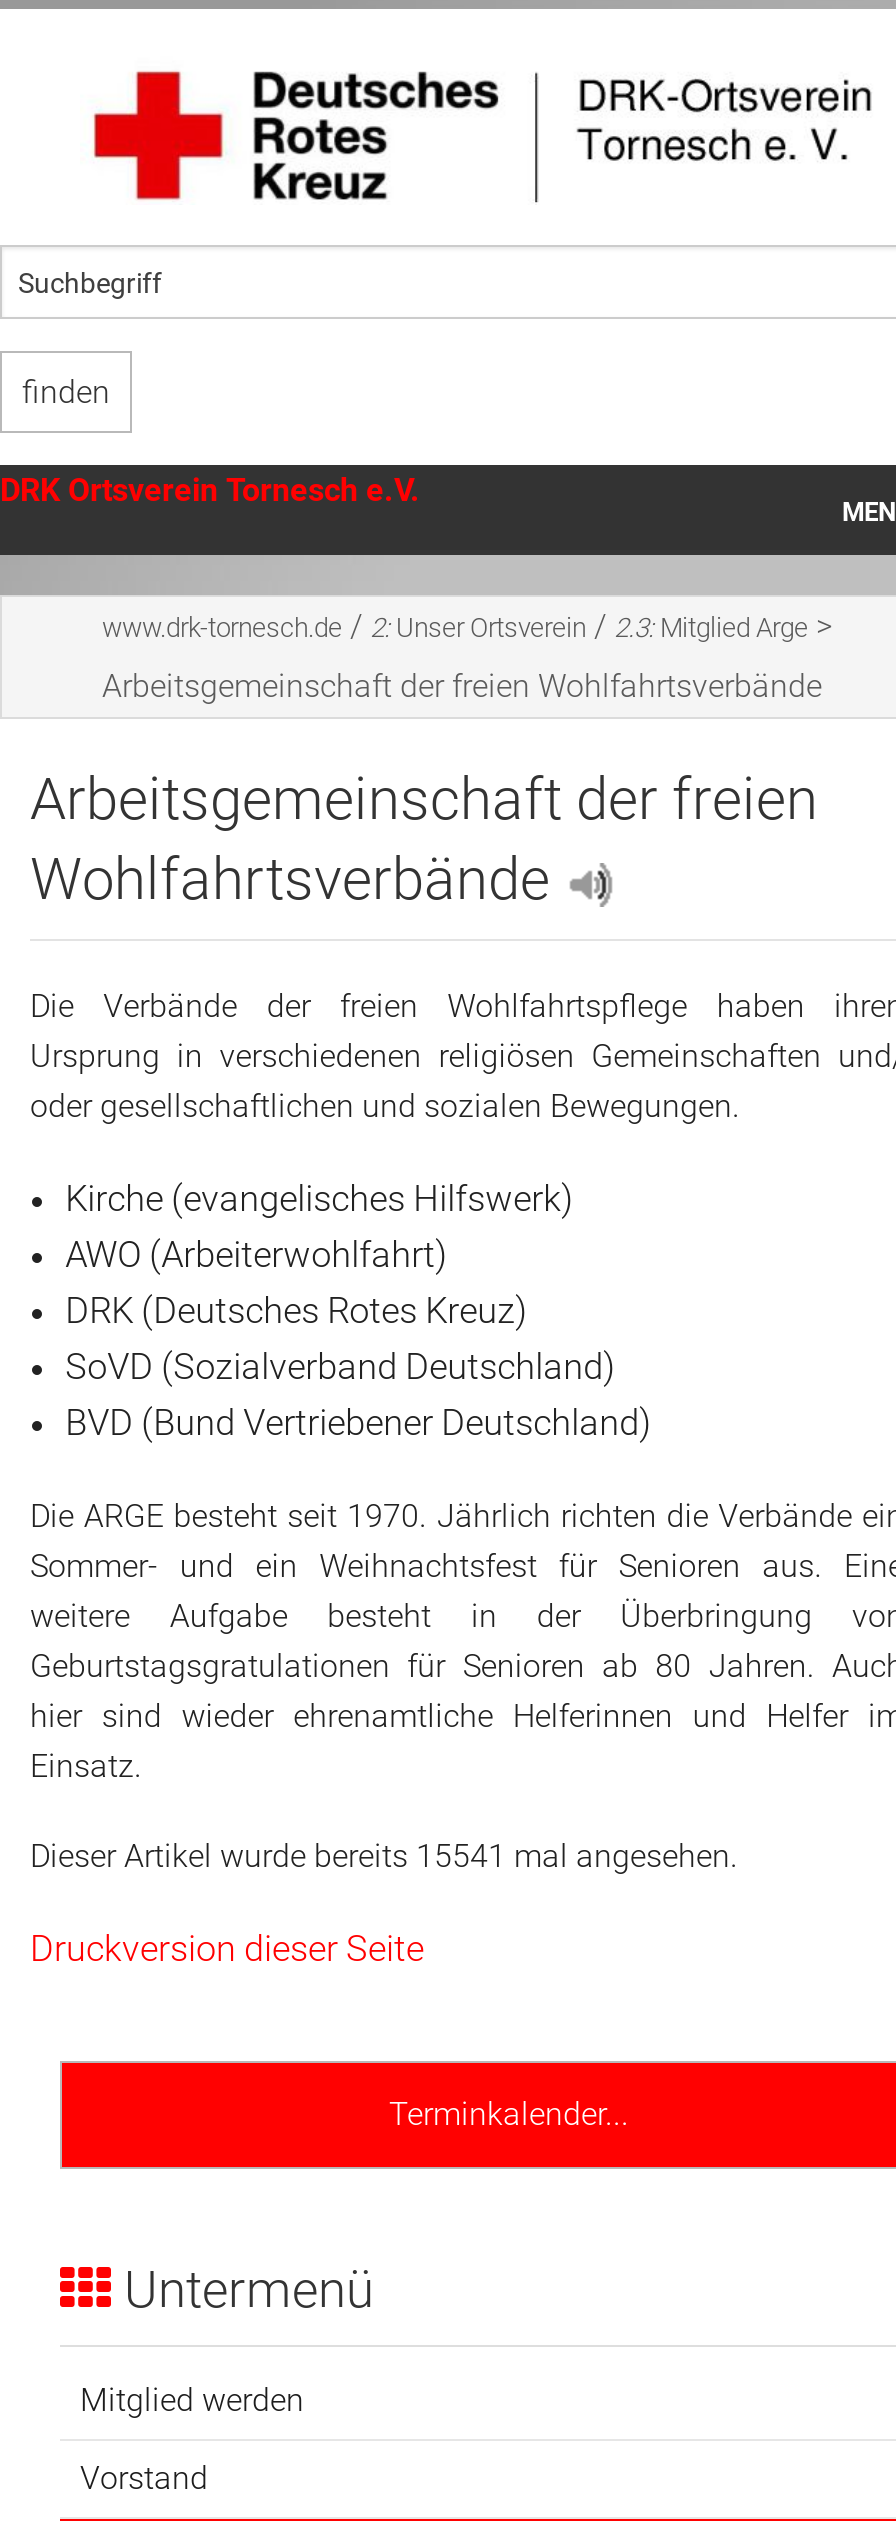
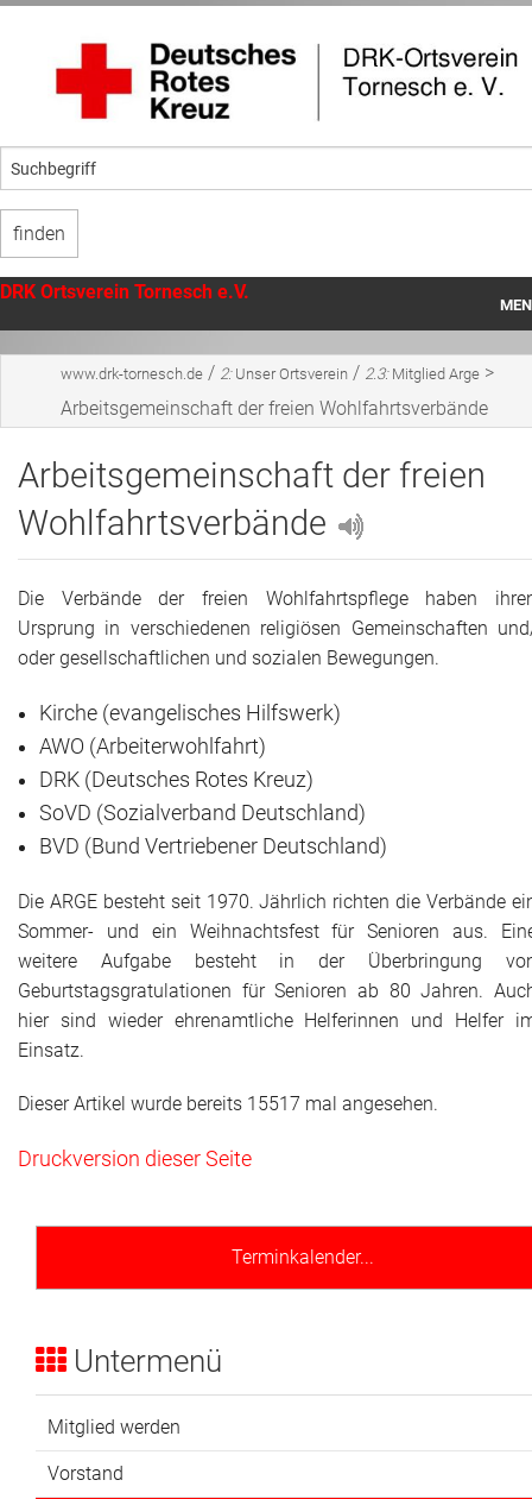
[30,1838,738,1876] Dieser Artikel wurde bereits 15541 mal angesehen. -> [18,1093,438,1115] Dieser Artikel wurde bereits 15517 mal angesehen.

